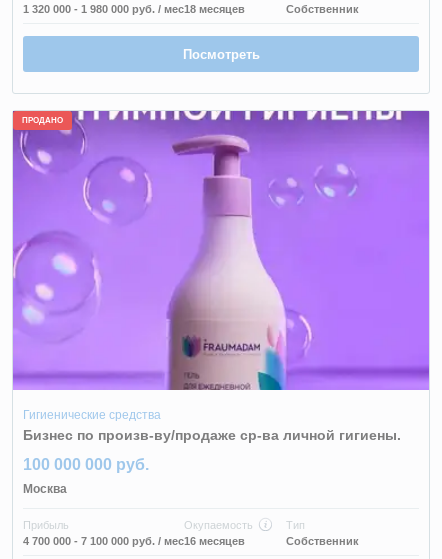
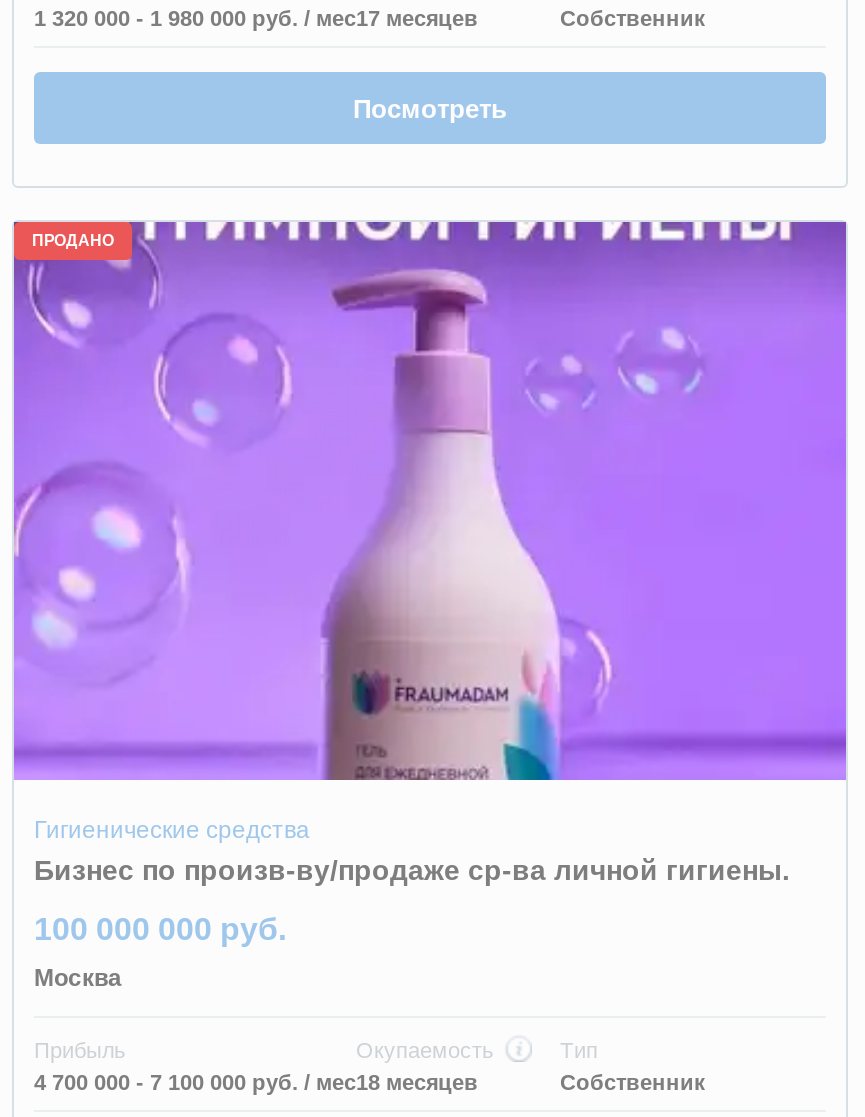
[23,3,245,15] 1 320 000 - 1 980 000 руб. / мес 18 месяцев -> [34,7,478,31] 1 320 000 - 1 980 000 руб. / мес 17 месяцев
[23,535,245,547] 4 700 000 - 7 100 000 руб. / мес 16 месяцев -> [34,1069,478,1093] 4 700 000 - 7 100 000 руб. / мес 18 месяцев

